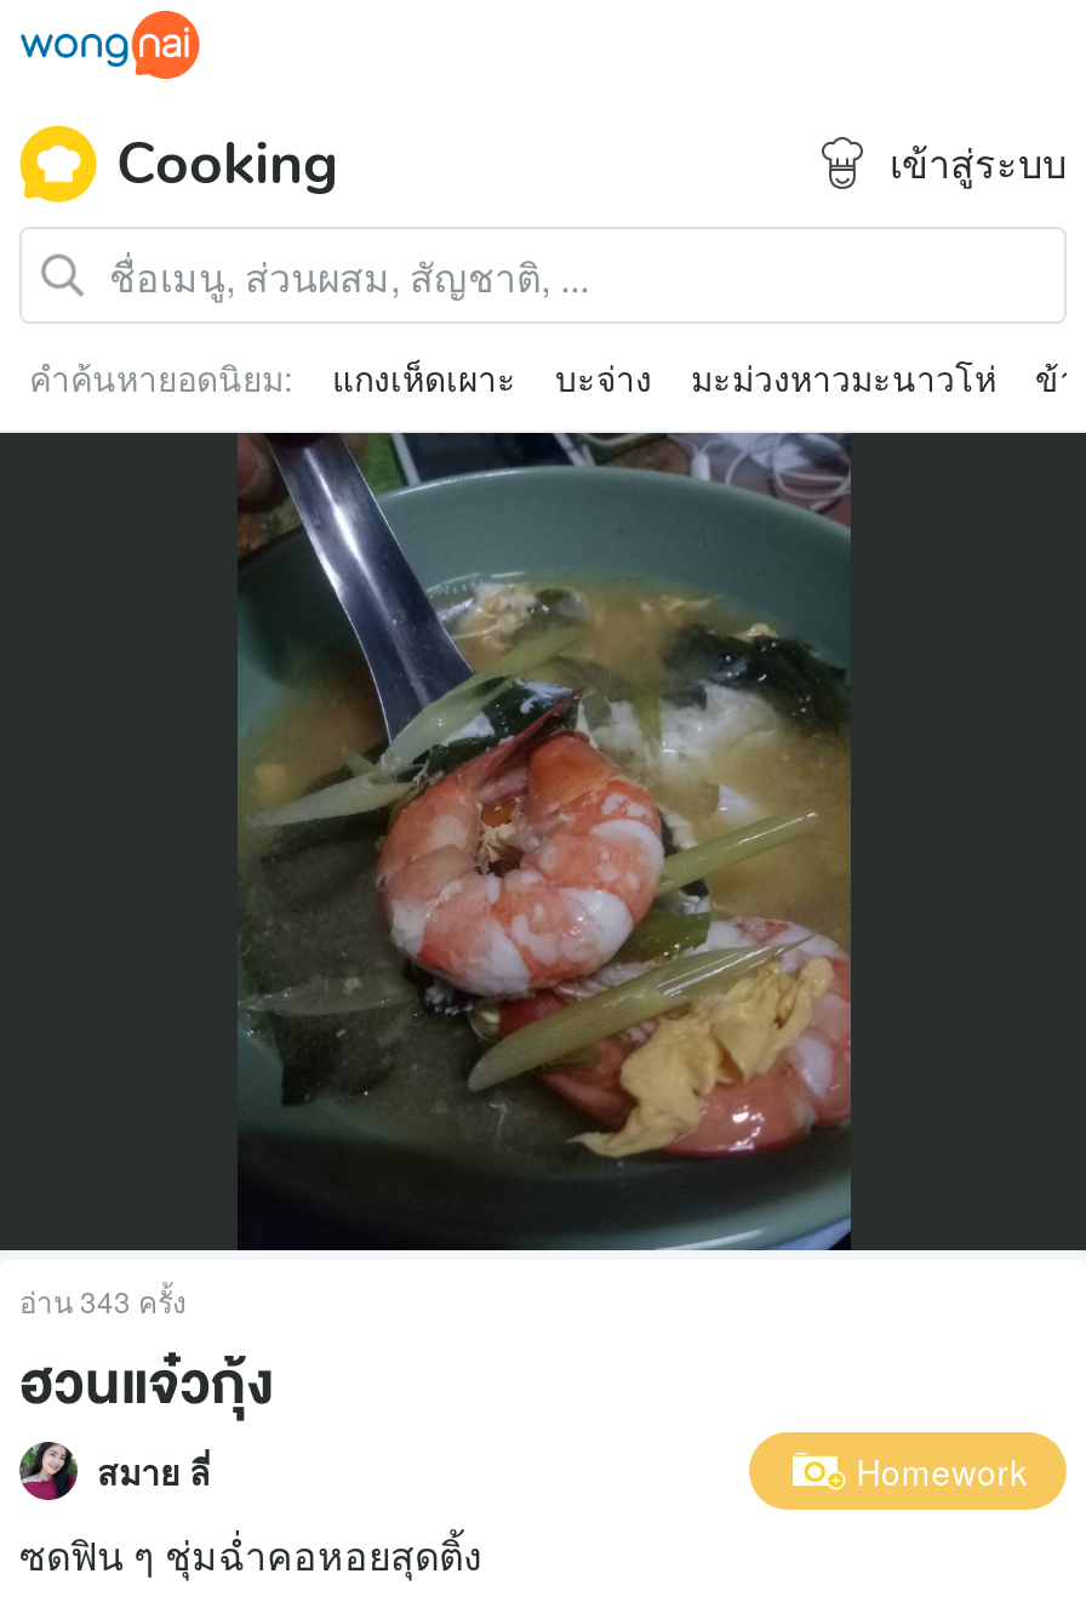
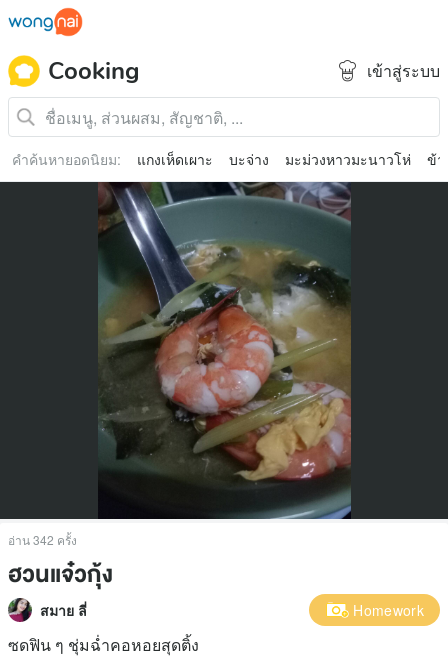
[19,1279,187,1320] อ่าน 343 ครั้ง -> [8,531,77,548] อ่าน 342 ครั้ง

